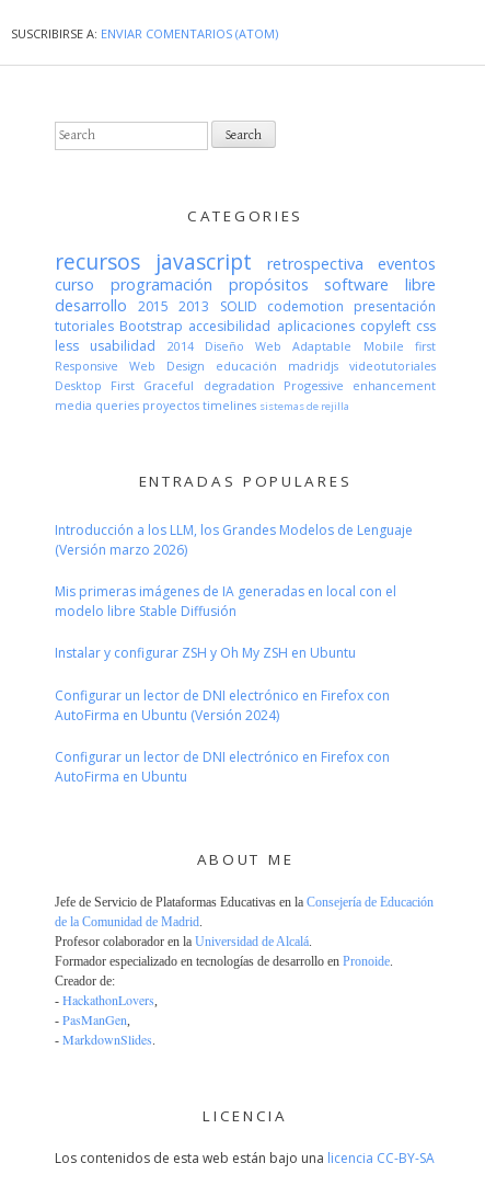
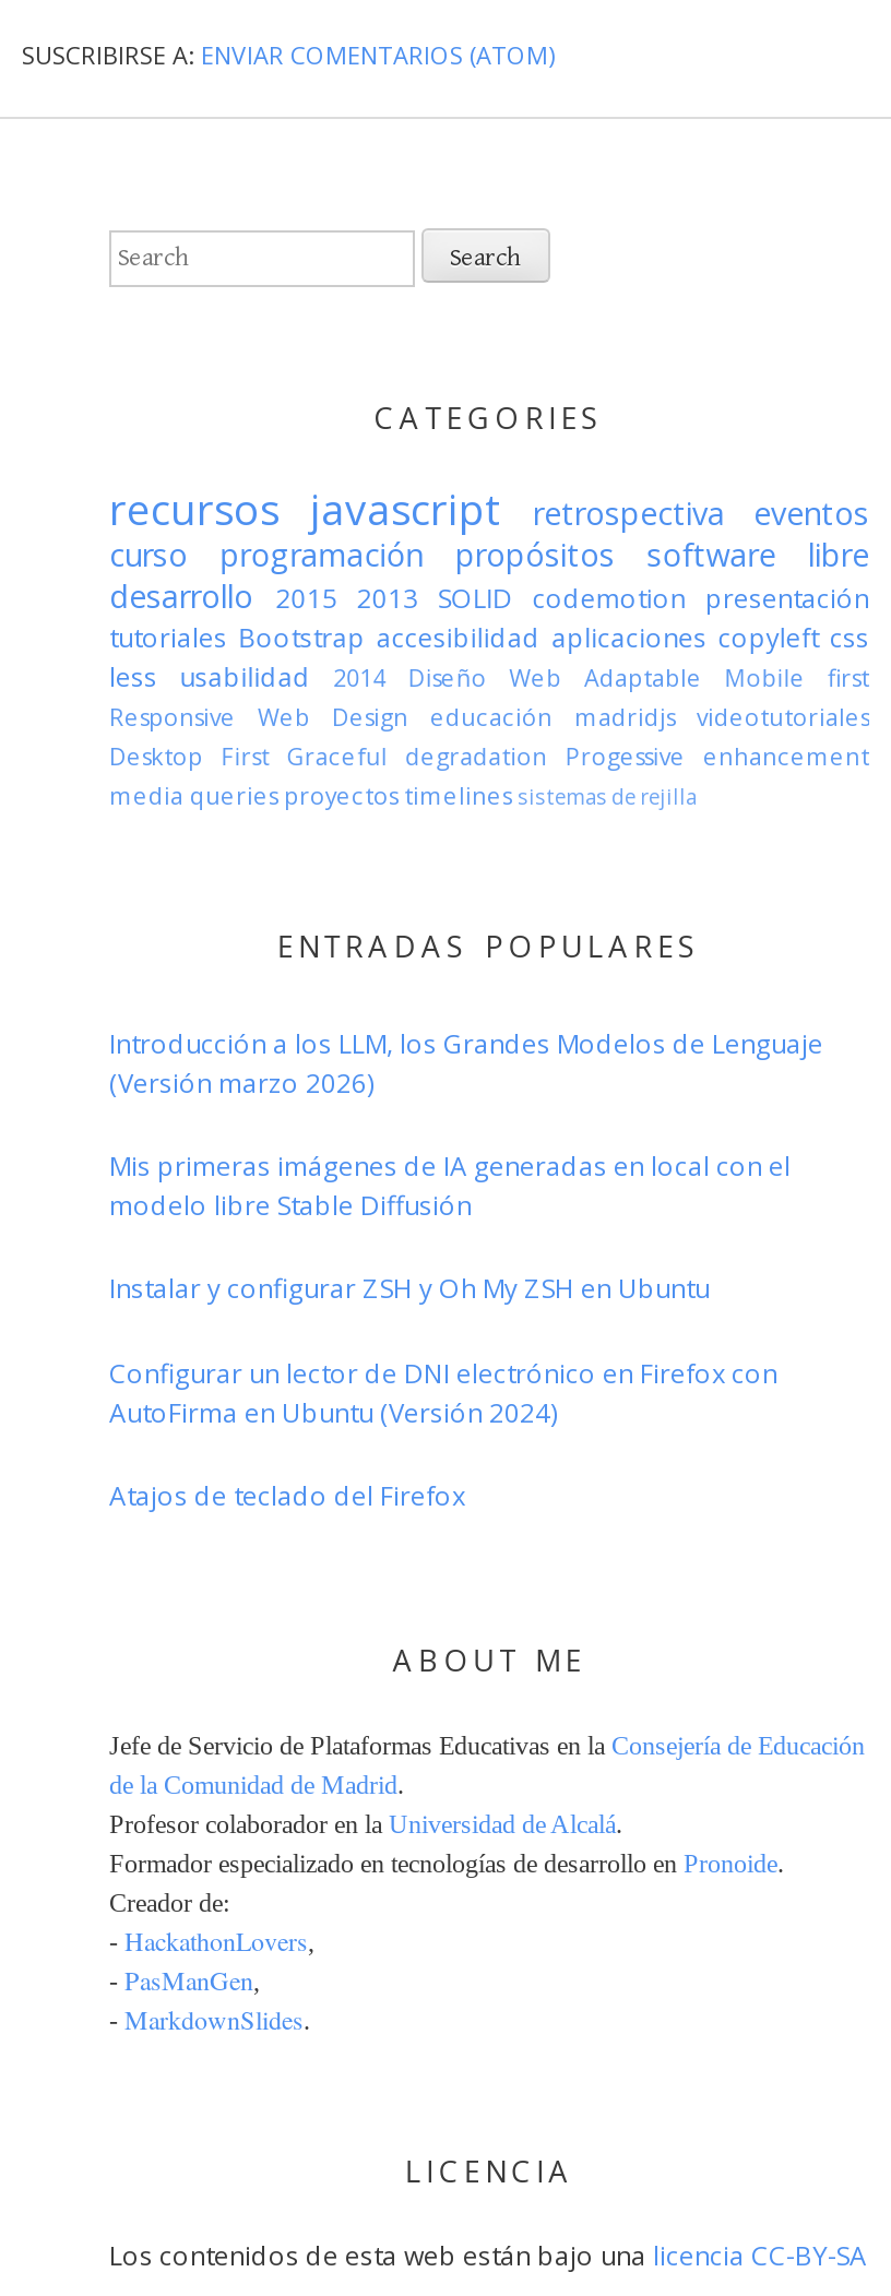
[55,748,390,786] Configurar un lector de DNI electrónico en Firefox con | AutoFirma en Ubuntu -> [109,1478,465,1515] Atajos de teclado del Firefox

